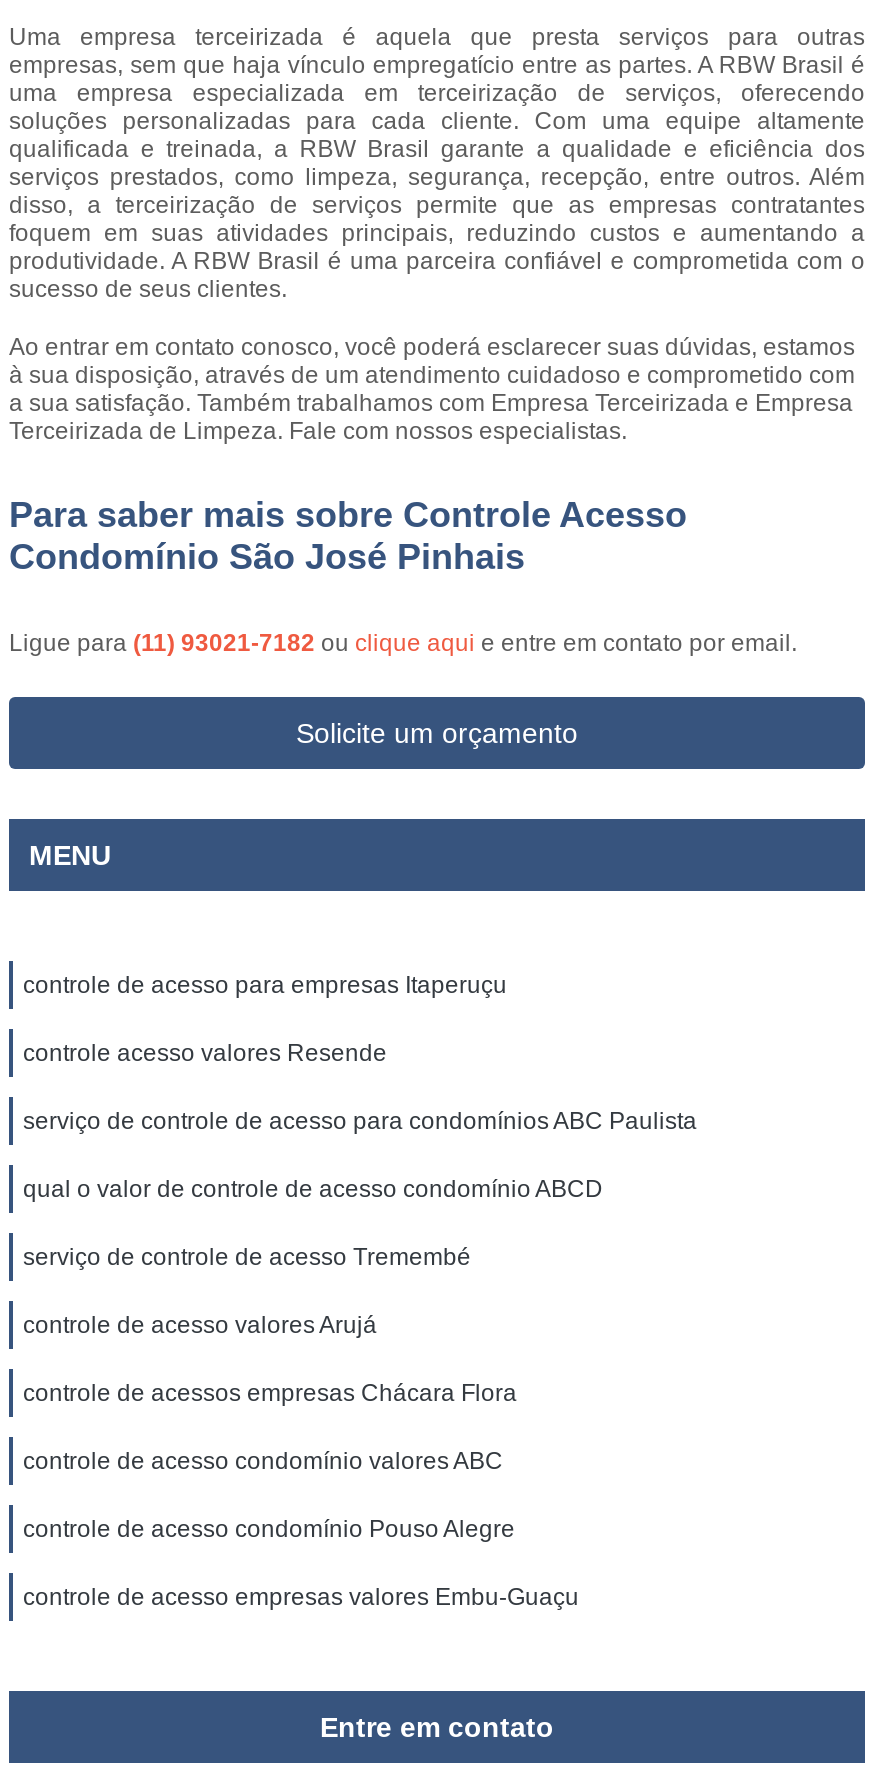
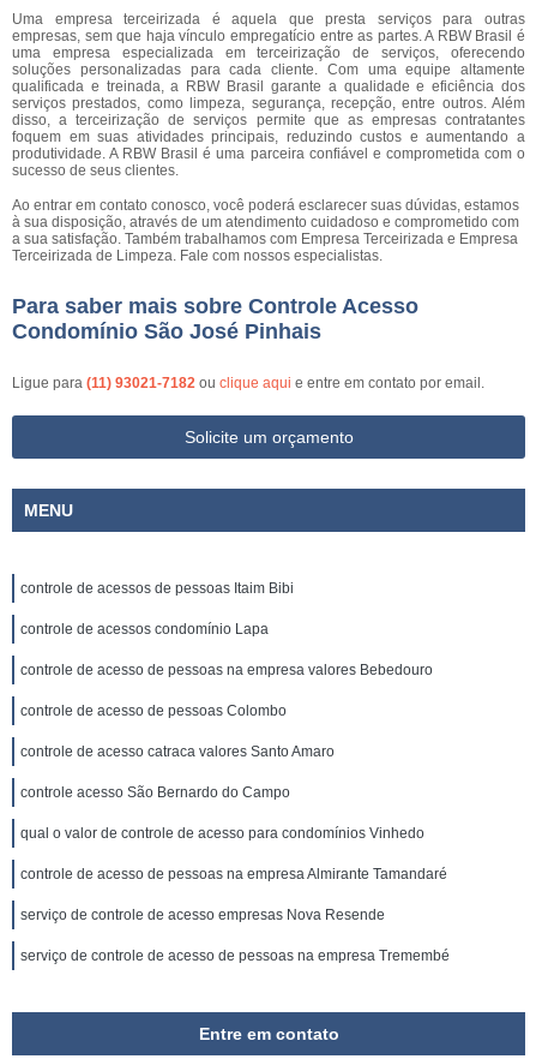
[23,971,507,999] controle de acesso para empresas Itaperuçu -> [20,580,294,597] controle de acessos de pessoas Itaim Bibi
[23,1039,387,1067] controle acesso valores Resende -> [20,621,269,638] controle de acessos condomínio Lapa
[23,1107,697,1135] serviço de controle de acesso para condomínios ABC Paulista -> [20,662,433,678] controle de acesso de pessoas na empresa valores Bebedouro
[23,1175,603,1203] qual o valor de controle de acesso condomínio ABCD -> [20,702,287,719] controle de acesso de pessoas Colombo
[23,1243,471,1271] serviço de controle de acesso Tremembé -> [20,743,335,760] controle de acesso catraca valores Santo Amaro
[23,1311,377,1339] controle de acesso valores Arujá -> [20,784,290,801] controle acesso São Bernardo do Campo
[23,1379,517,1407] controle de acessos empresas Chácara Flora -> [20,825,424,842] qual o valor de controle de acesso para condomínios Vinhedo
[23,1447,503,1475] controle de acesso condomínio valores ABC -> [20,866,447,882] controle de acesso de pessoas na empresa Almirante Tamandaré
[23,1515,515,1543] controle de acesso condomínio Pouso Alegre -> [20,907,385,923] serviço de controle de acesso empresas Nova Resende
[23,1583,579,1611] controle de acesso empresas valores Embu-Guaçu -> [20,947,450,964] serviço de controle de acesso de pessoas na empresa Tremembé

